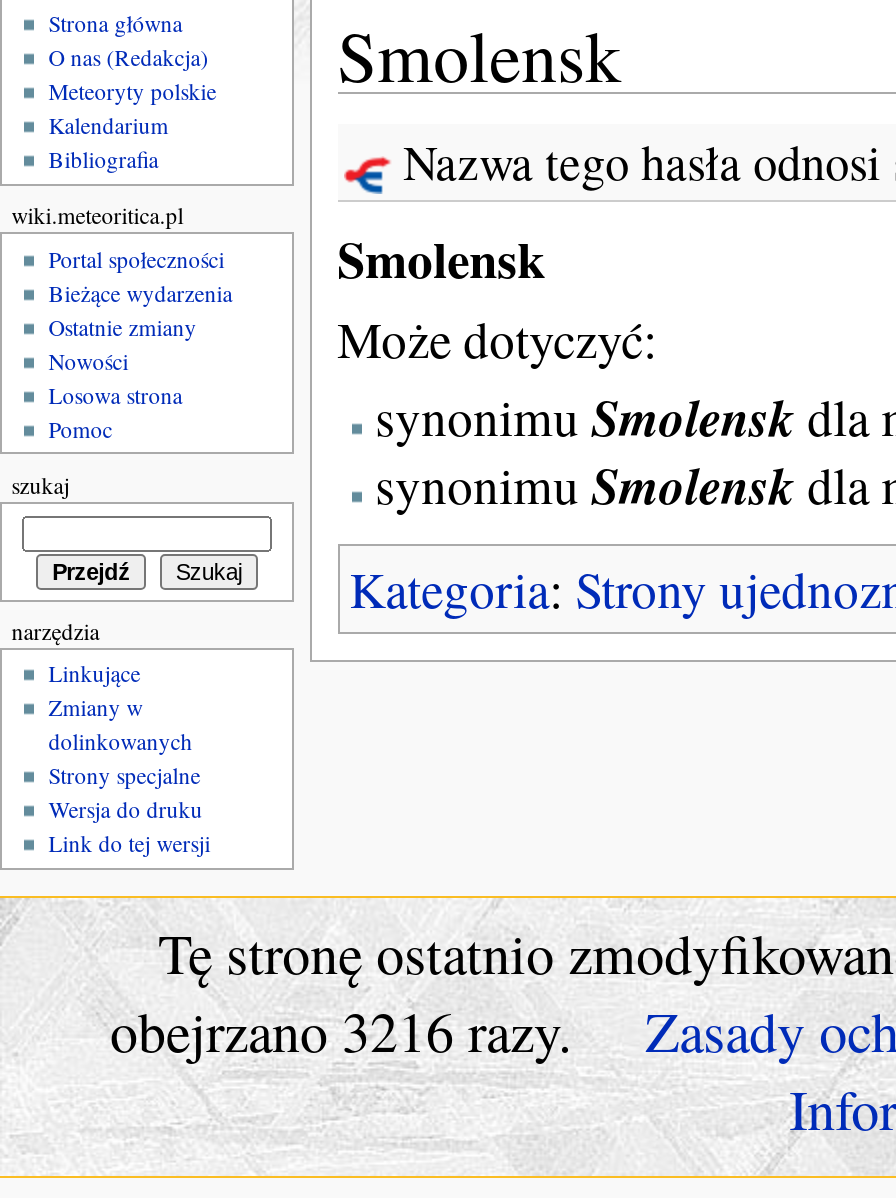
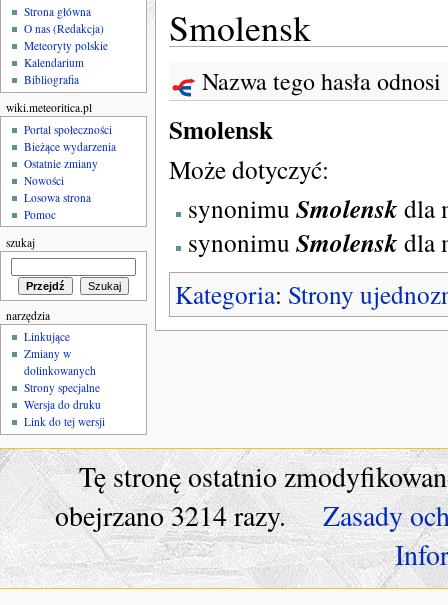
[110,994,572,1068] obejrzano 3216 razy. -> [55,497,286,534] obejrzano 3214 razy.

